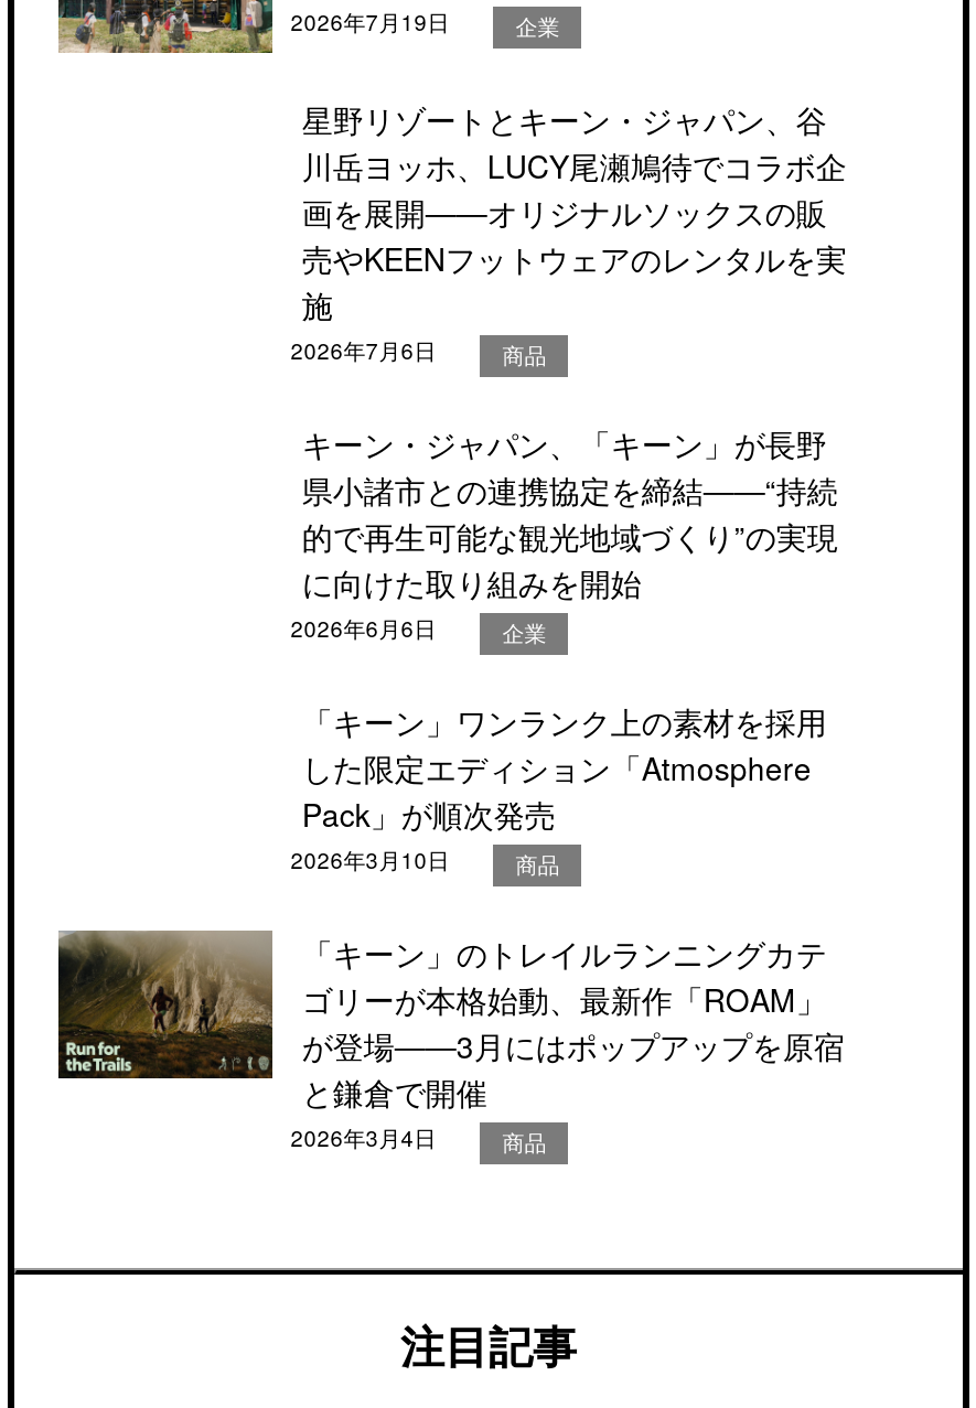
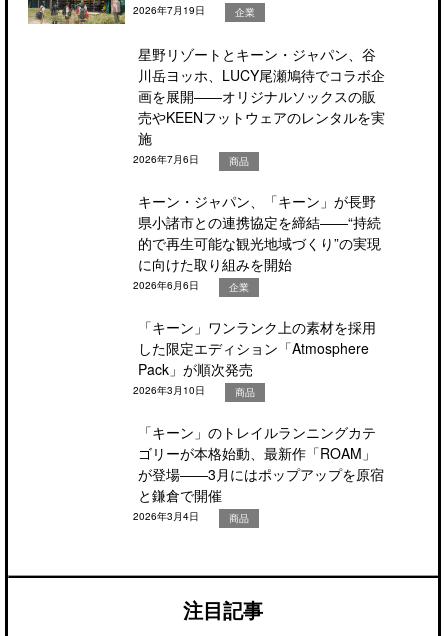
[56,928,275,1081] [image] -> none

